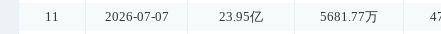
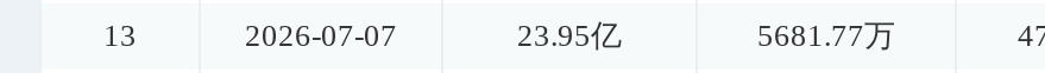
[45,9,59,24] 11 -> [103,18,137,53] 13

